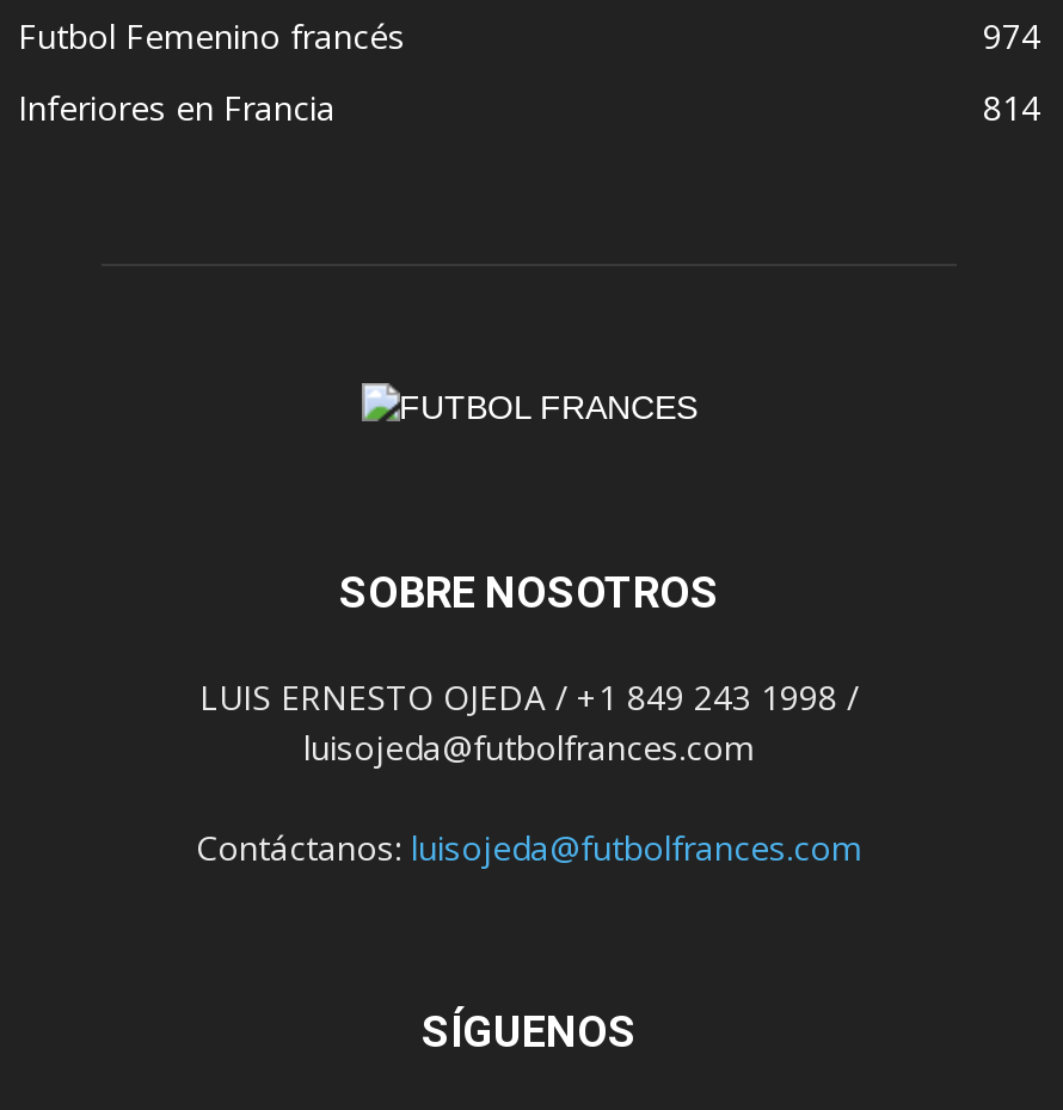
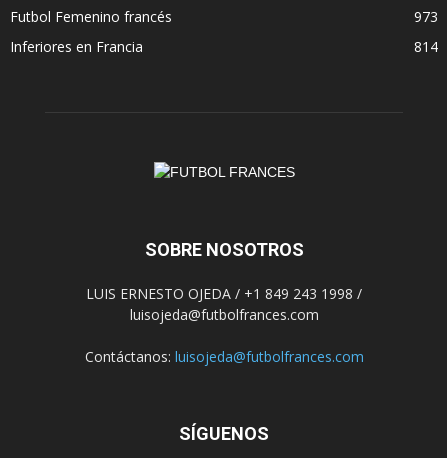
[983,13,1040,58] 974 -> [414,7,438,26] 973

